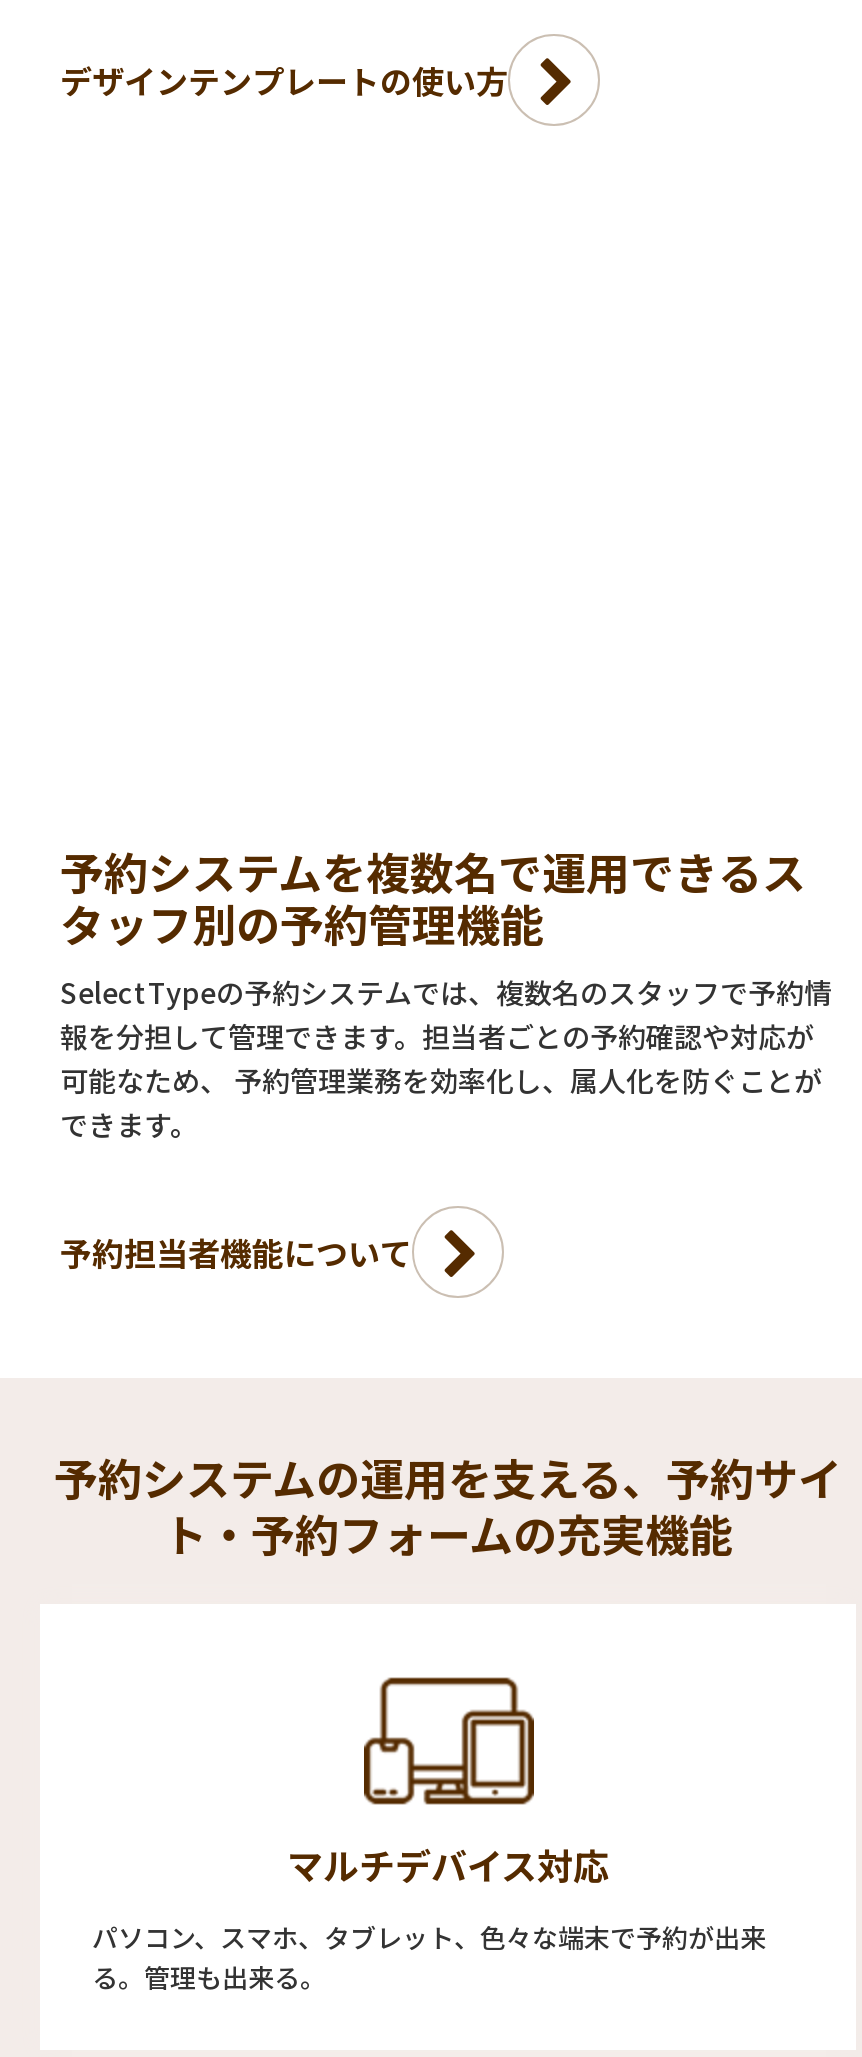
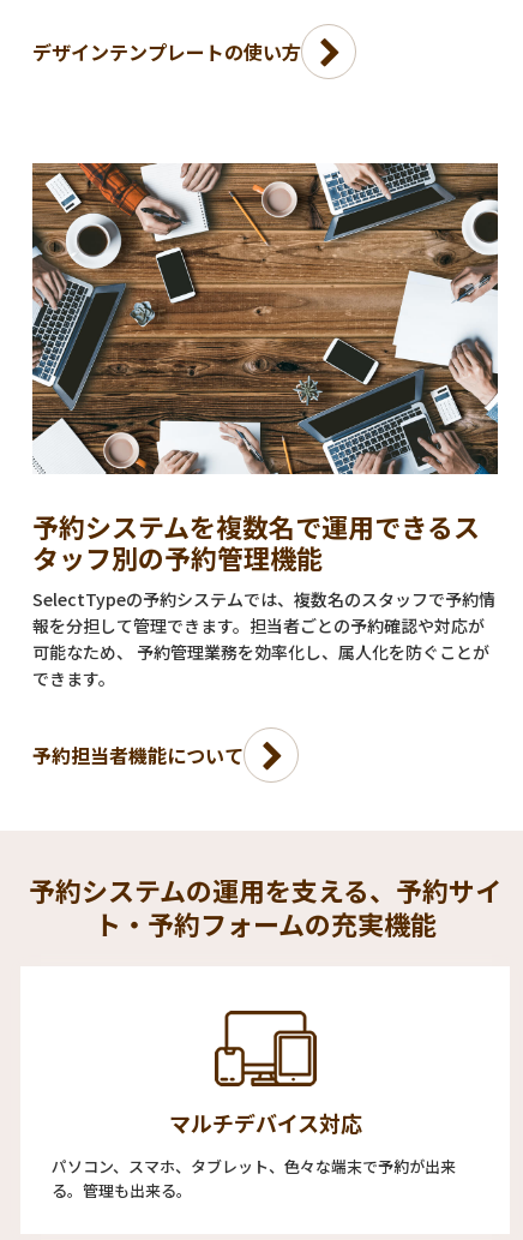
none -> [31,162,499,475] [image]

